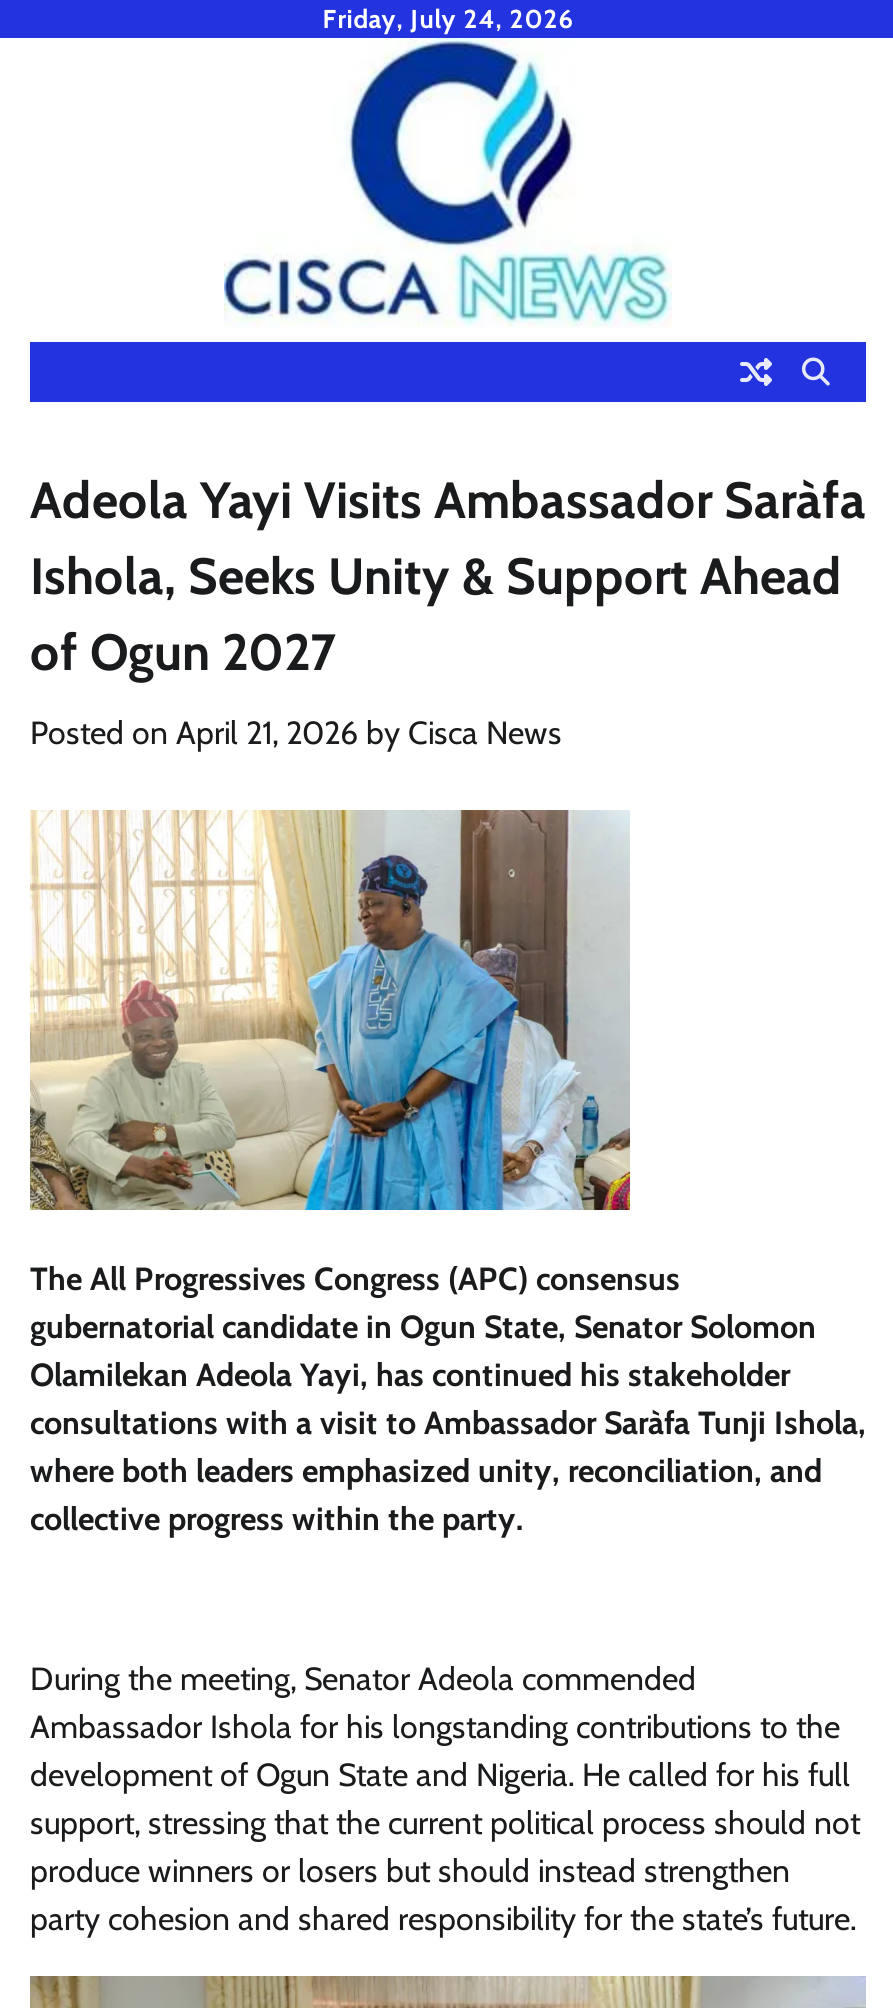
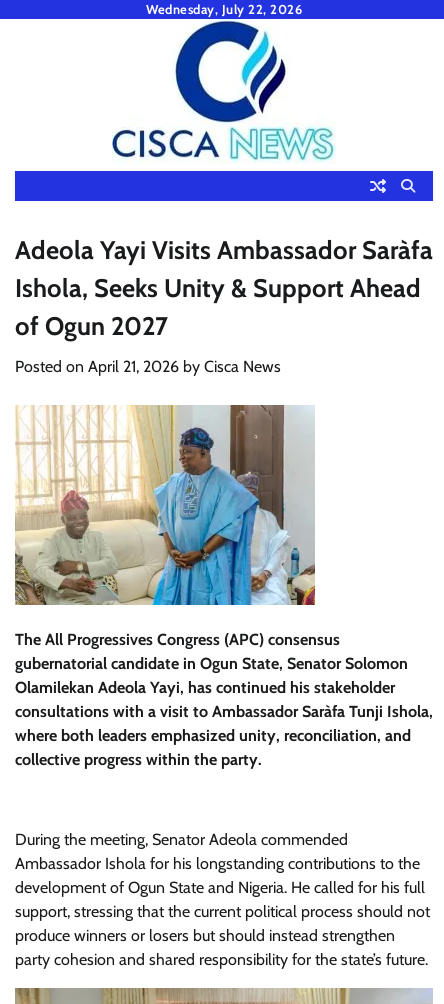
[322,4,574,34] Friday, July 24, 2026 -> [146,2,302,17] Wednesday, July 22, 2026

